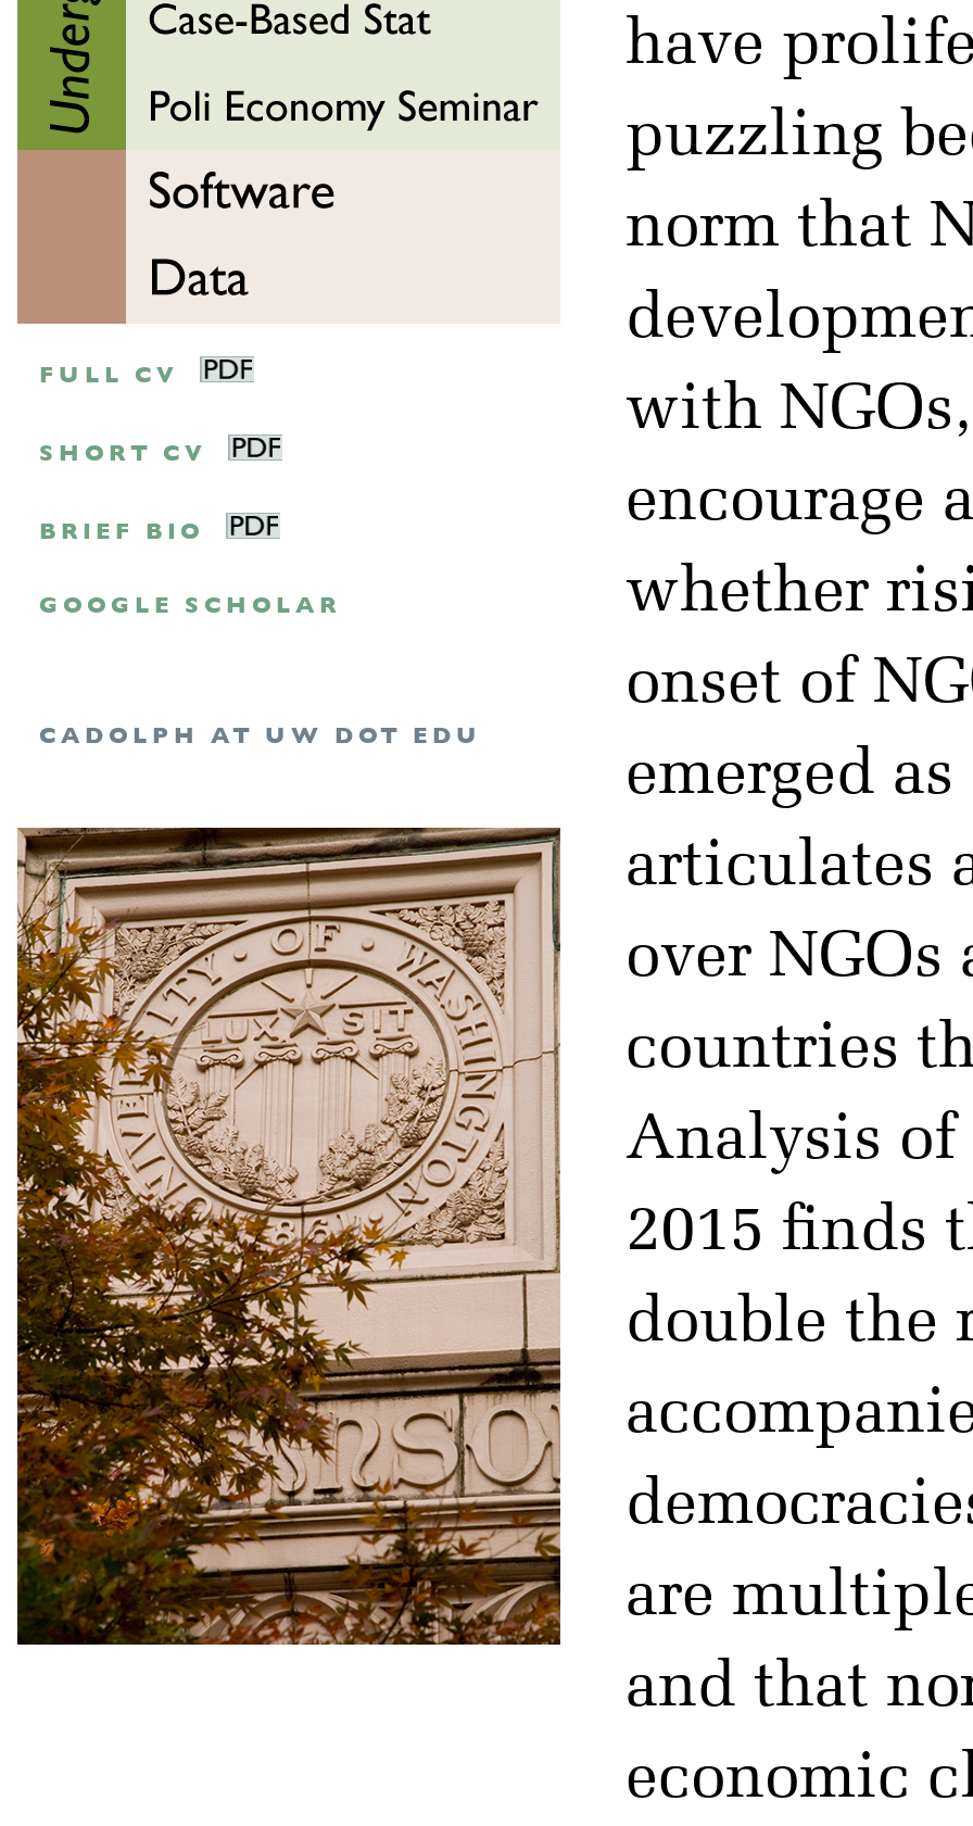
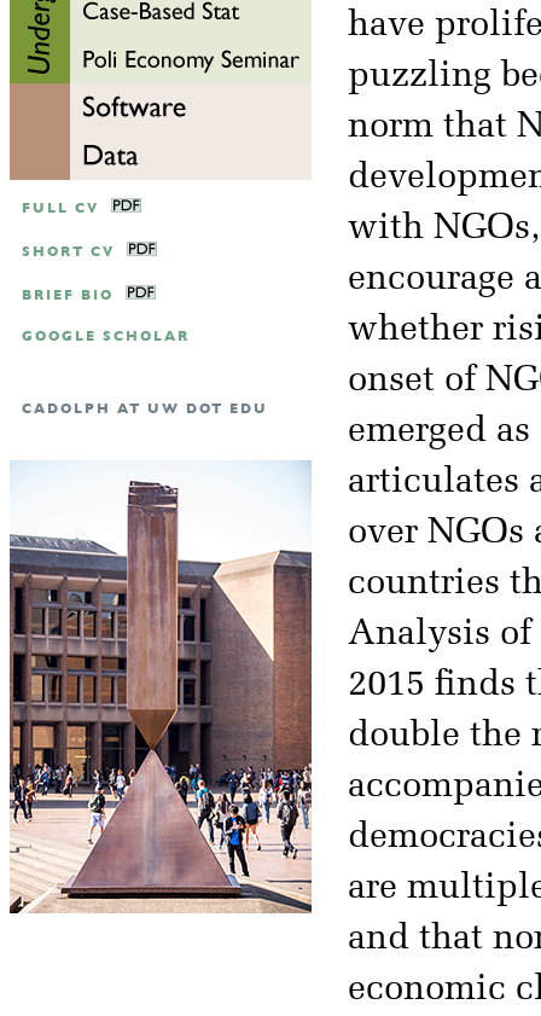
[15,826,563,1647] [image] -> [8,460,313,915] [image]

